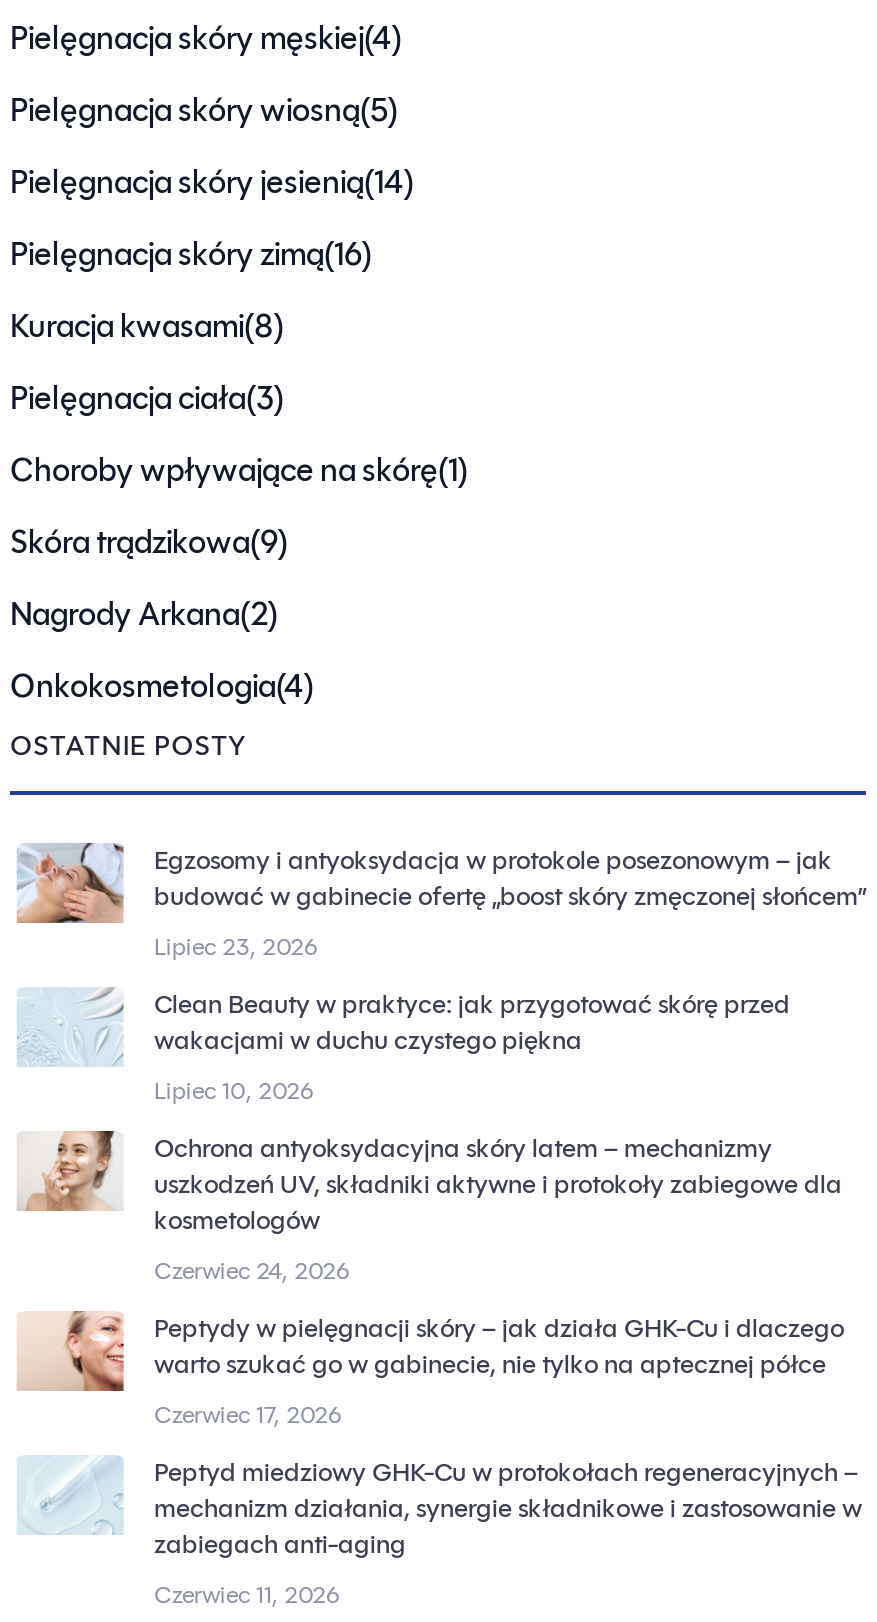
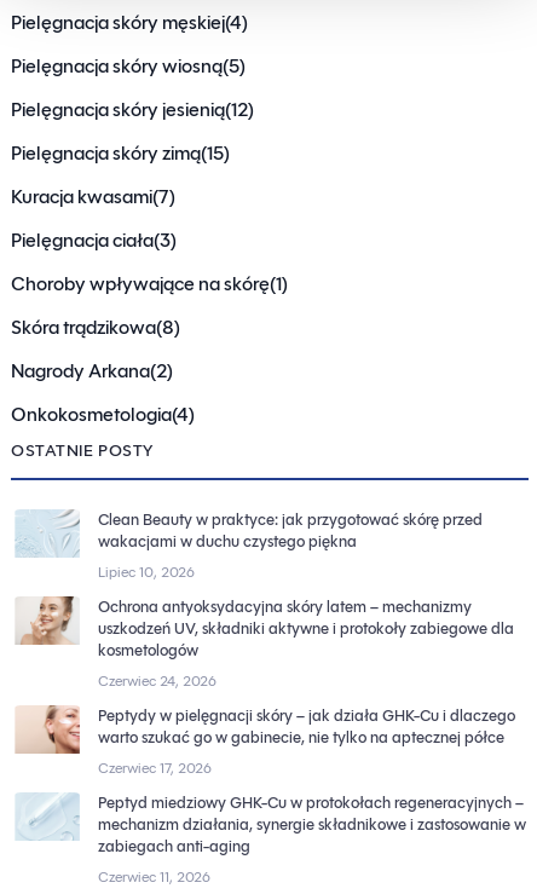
[10,163,414,201] Pielęgnacja skóry jesienią(14) -> [11,98,254,121] Pielęgnacja skóry jesienią(12)
[10,235,372,273] Pielęgnacja skóry zimą(16) -> [11,142,230,165] Pielęgnacja skóry zimą(15)
[10,307,284,345] Kuracja kwasami(8) -> [11,185,175,208] Kuracja kwasami(7)
[10,523,288,561] Skóra trądzikowa(9) -> [11,316,180,339] Skóra trądzikowa(8)
[14,841,866,961] [image] | Egzosomy i antyoksydacja w protokole posezonowym – jak | budować w gabinecie ofertę „boost skóry zmęczonej słońcem” | Lipiec 23, 2026 -> none

